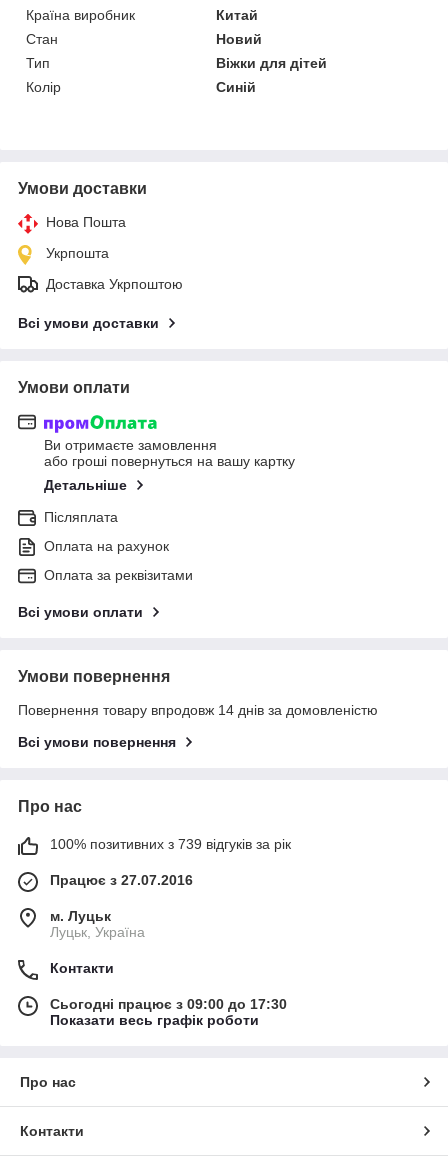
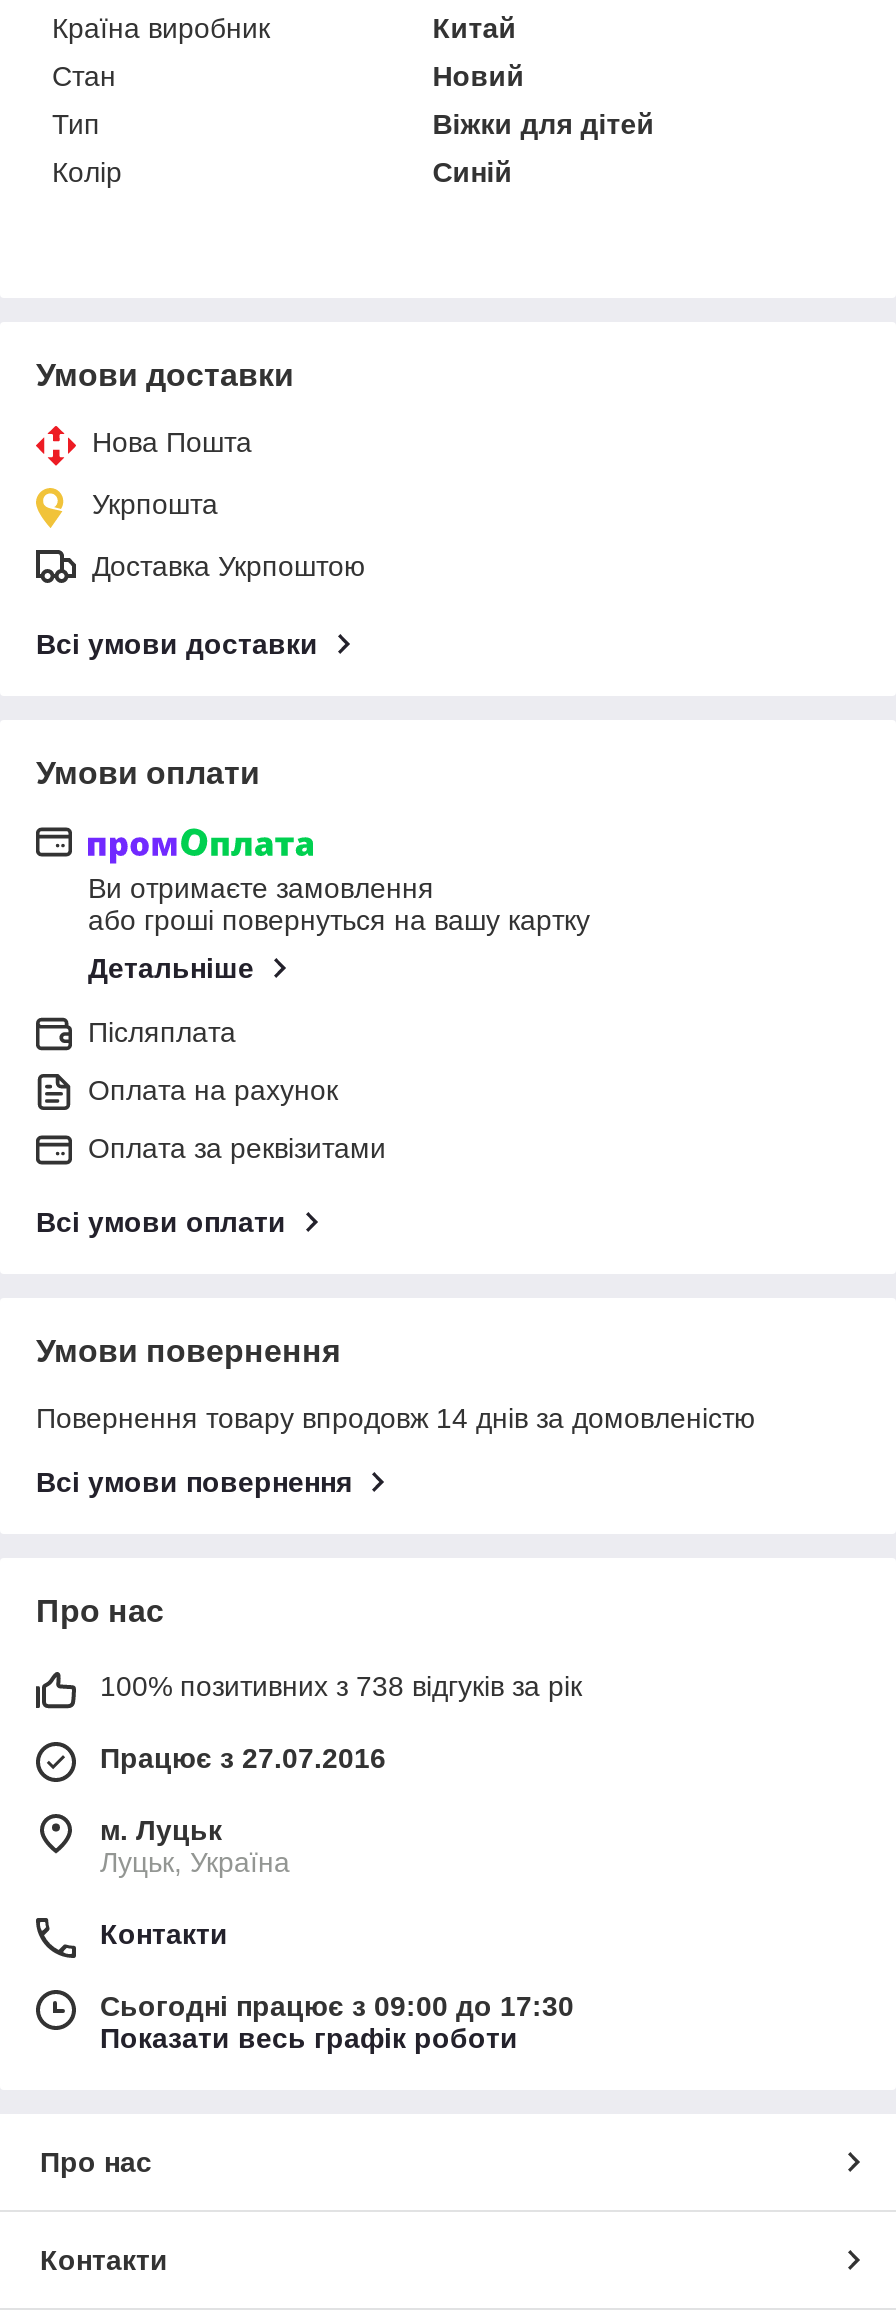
[50,836,291,852] 100% позитивних з 739 відгуків за рік -> [100,1670,582,1702] 100% позитивних з 738 відгуків за рік

